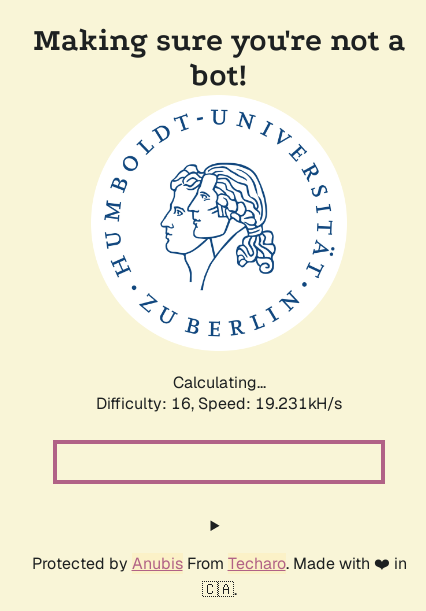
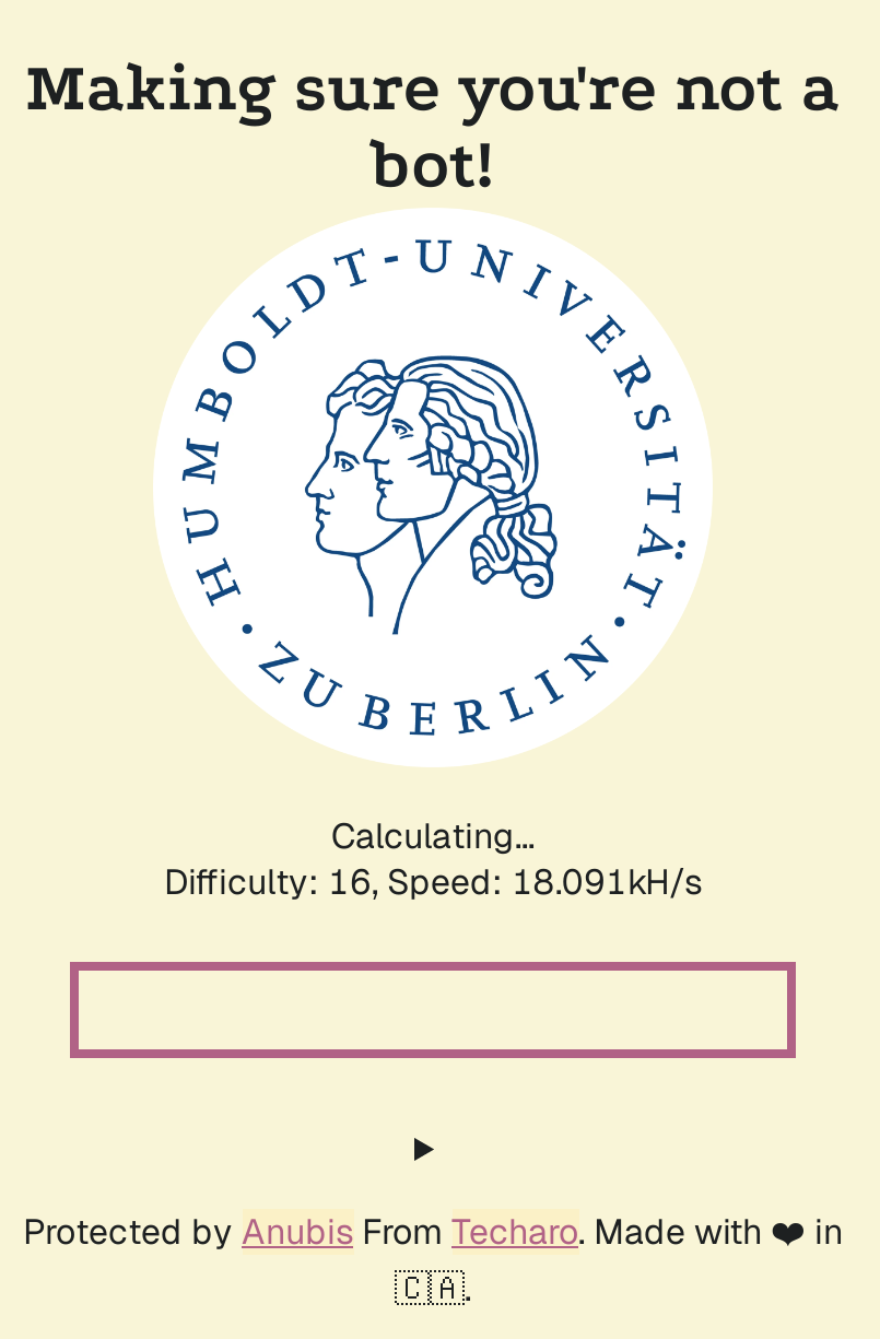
[96,393,342,414] Difficulty: 16, Speed: 19.231kH/s -> [164,859,702,905] Difficulty: 16, Speed: 18.091kH/s

